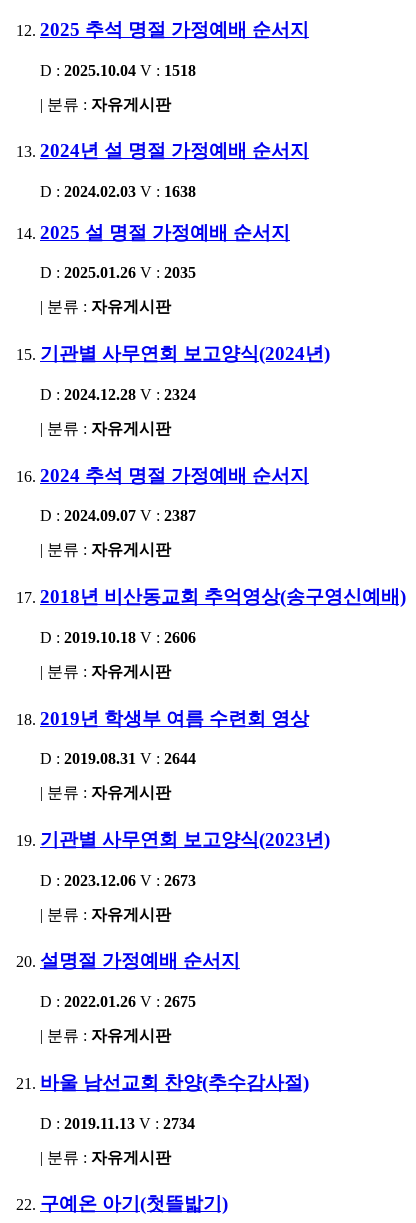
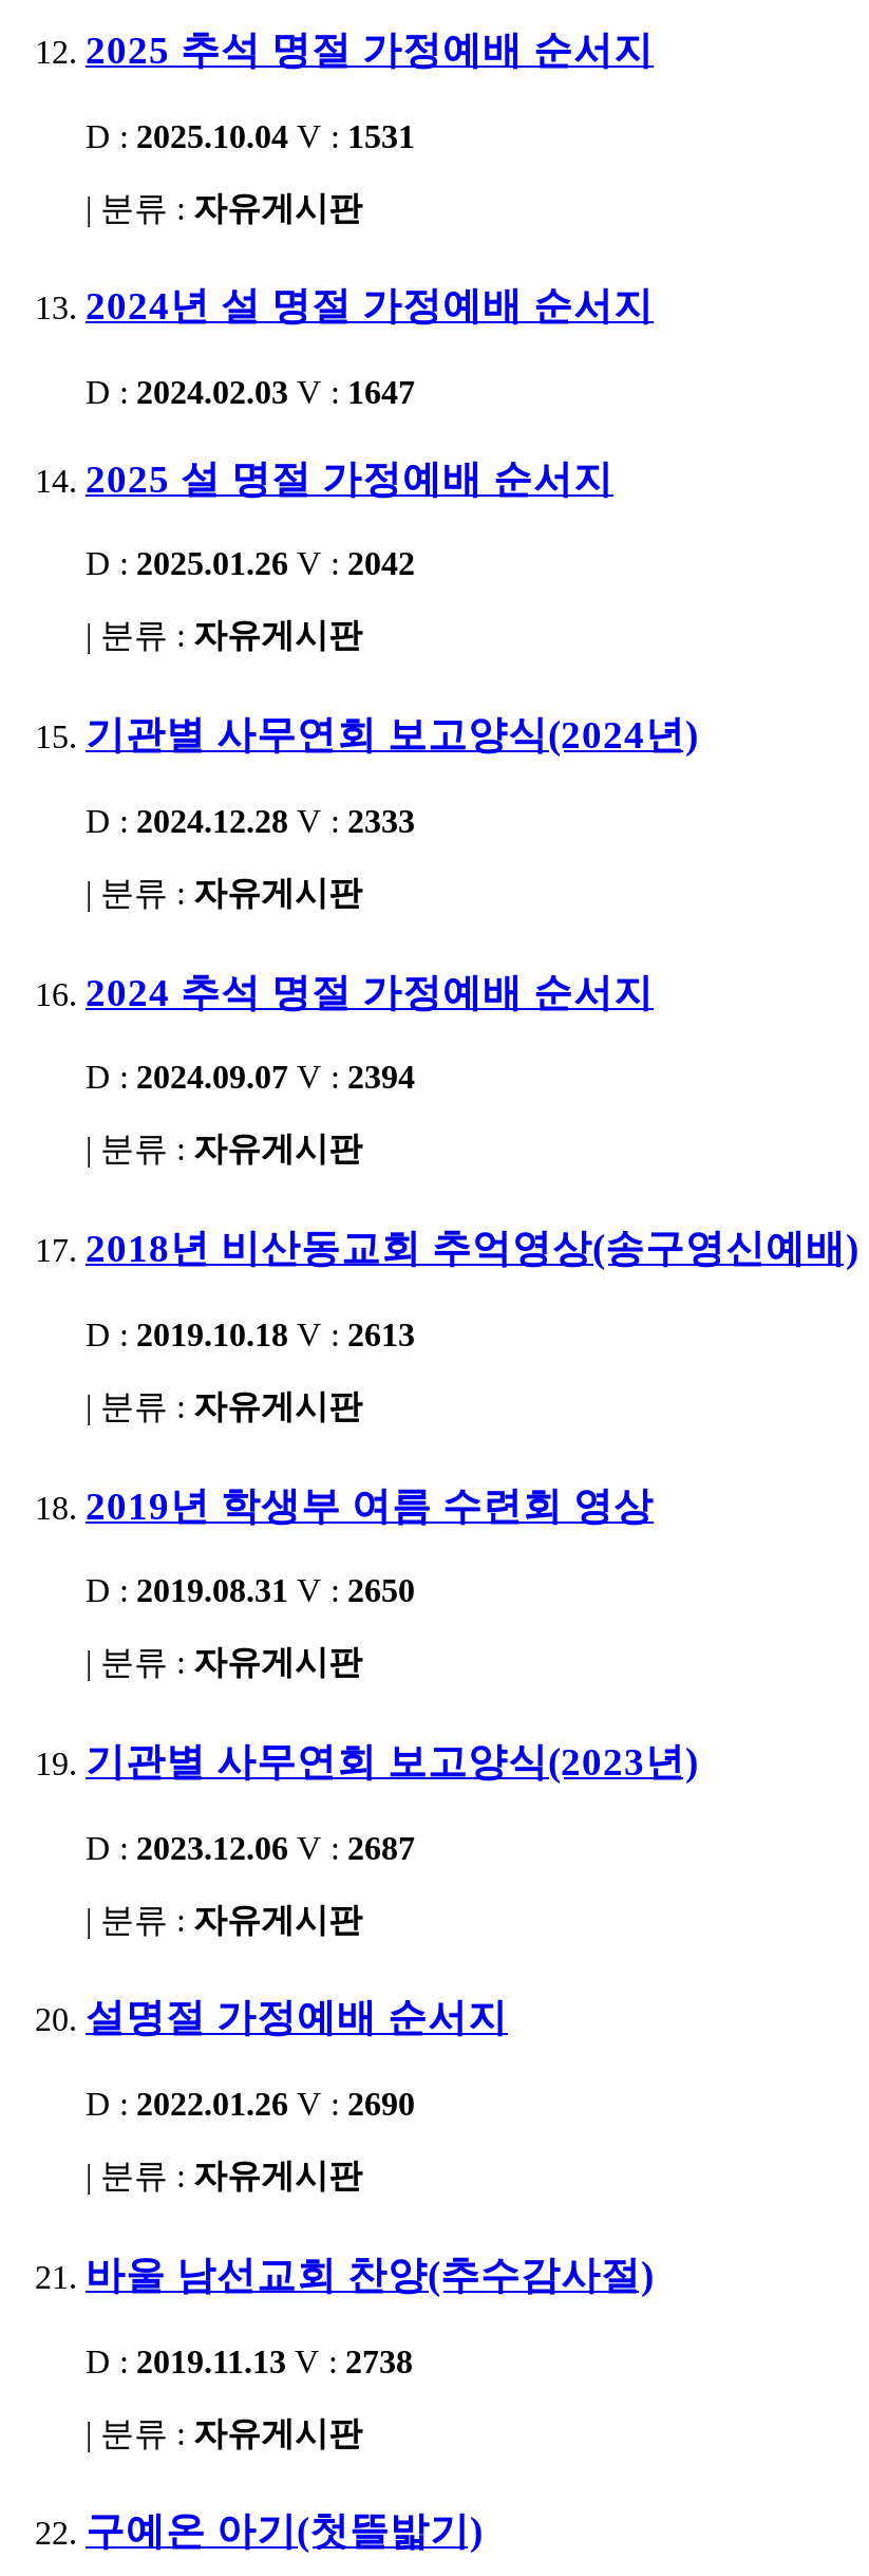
[40,62,196,79] D : 2025.10.04 V : 1518 -> [86,117,415,153] D : 2025.10.04 V : 1531
[40,183,196,200] D : 2024.02.03 V : 1638 -> [86,374,415,410] D : 2024.02.03 V : 1647
[40,264,196,281] D : 2025.01.26 V : 2035 -> [86,546,415,582] D : 2025.01.26 V : 2042
[40,386,196,403] D : 2024.12.28 V : 2324 -> [86,803,415,839] D : 2024.12.28 V : 2333
[40,507,196,524] D : 2024.09.07 V : 2387 -> [86,1059,415,1095] D : 2024.09.07 V : 2394
[40,629,196,646] D : 2019.10.18 V : 2606 -> [86,1316,415,1352] D : 2019.10.18 V : 2613
[40,750,196,767] D : 2019.08.31 V : 2644 -> [86,1573,415,1609] D : 2019.08.31 V : 2650
[40,872,196,889] D : 2023.12.06 V : 2673 -> [86,1829,415,1865] D : 2023.12.06 V : 2687
[40,993,196,1010] D : 2022.01.26 V : 2675 -> [86,2086,415,2122] D : 2022.01.26 V : 2690
[40,1114,195,1131] D : 2019.11.13 V : 2734 -> [86,2342,413,2378] D : 2019.11.13 V : 2738

